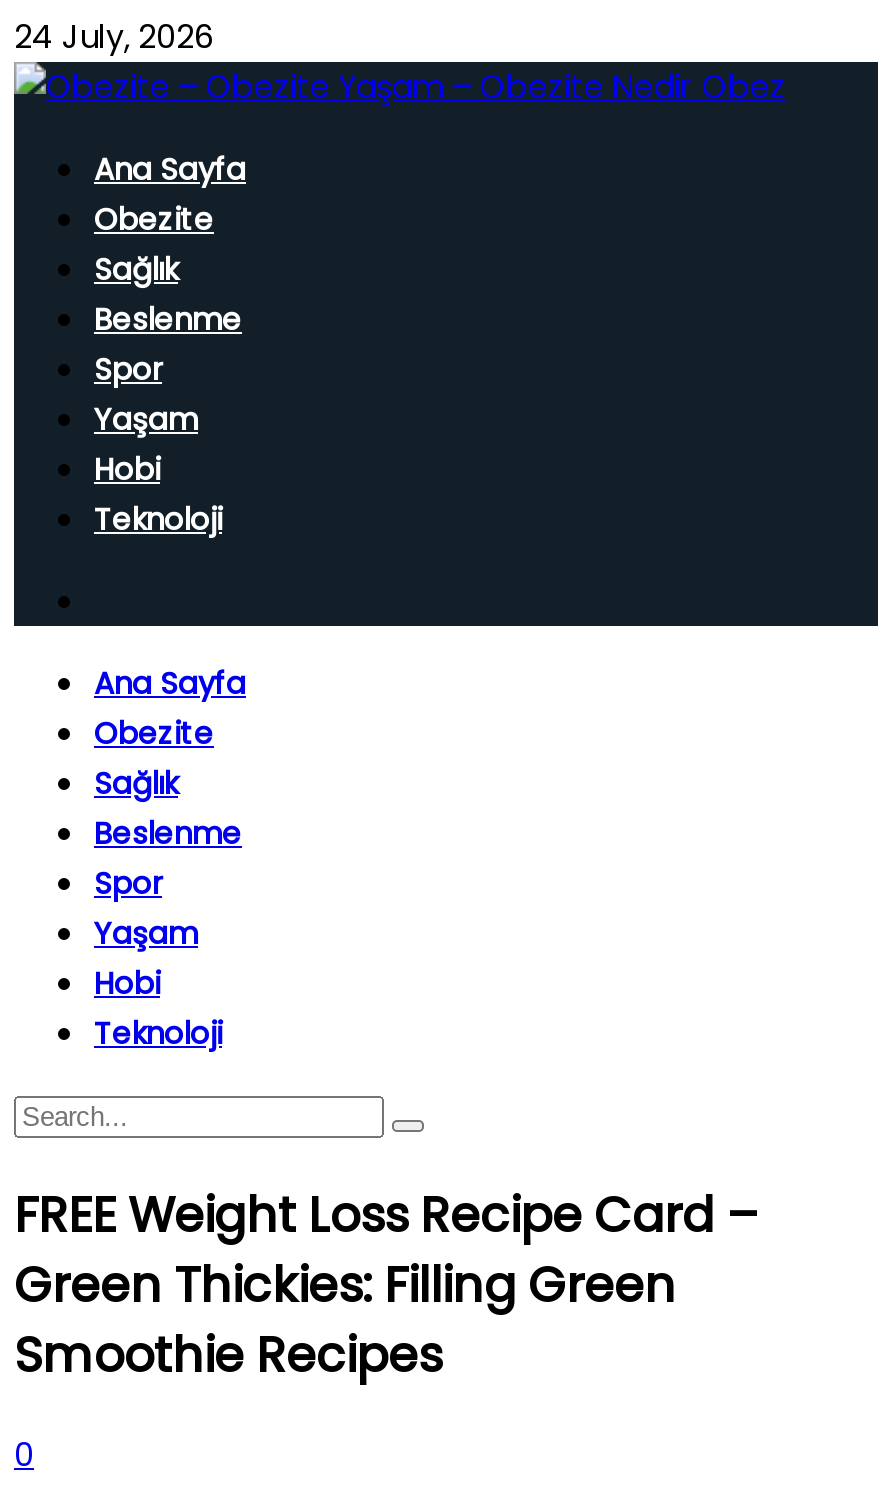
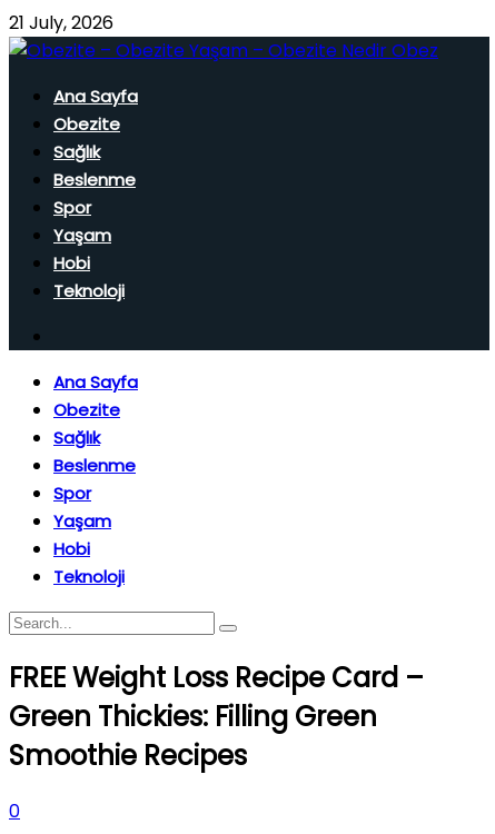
[14,14,214,60] 24 July, 2026 -> [9,10,113,36] 21 July, 2026

